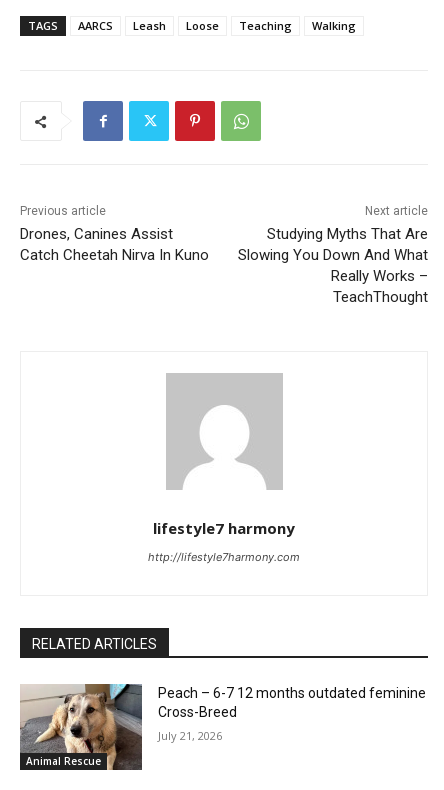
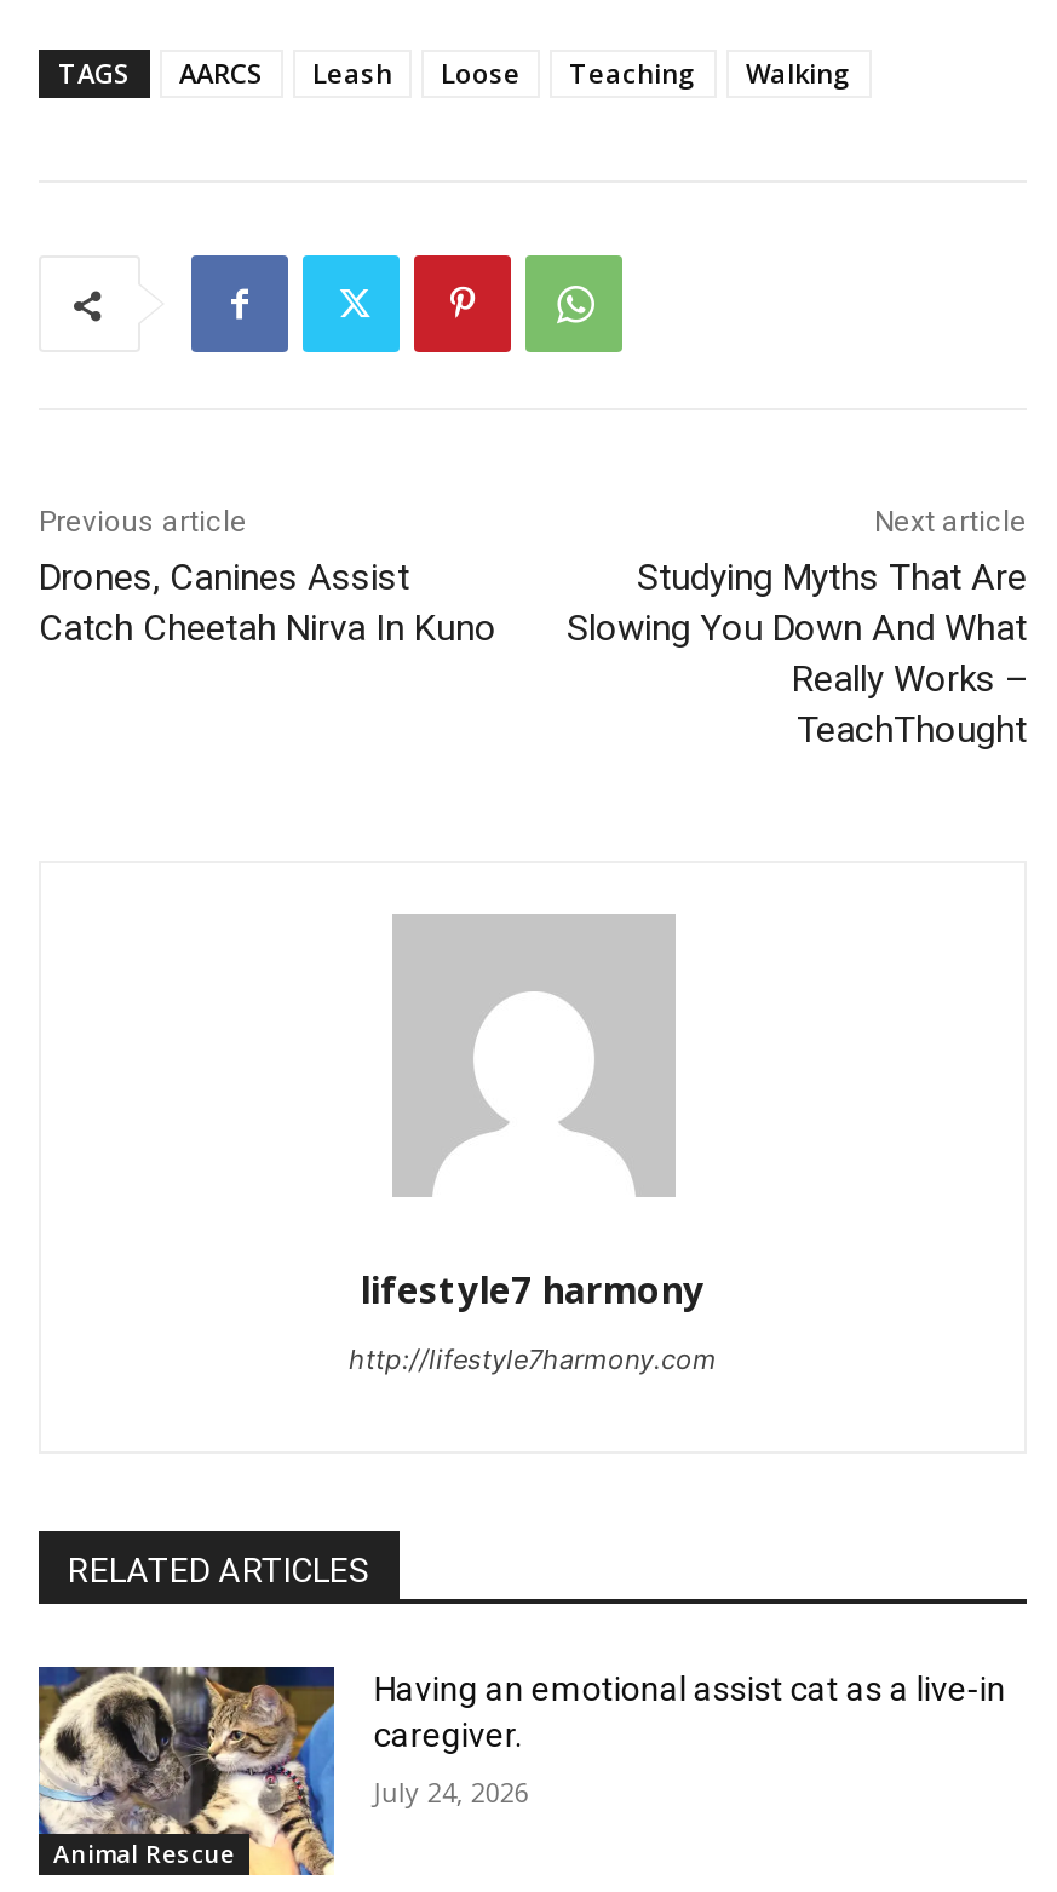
[20,683,426,771] [image] | Peach – 6-7 12 months outdated feminine | Cross-Breed -> [36,1664,1006,1877] [image] | Having an emotional assist cat as a live-in | caregiver.
[158,728,222,743] July 21, 2026 -> [374,1774,529,1811] July 24, 2026

